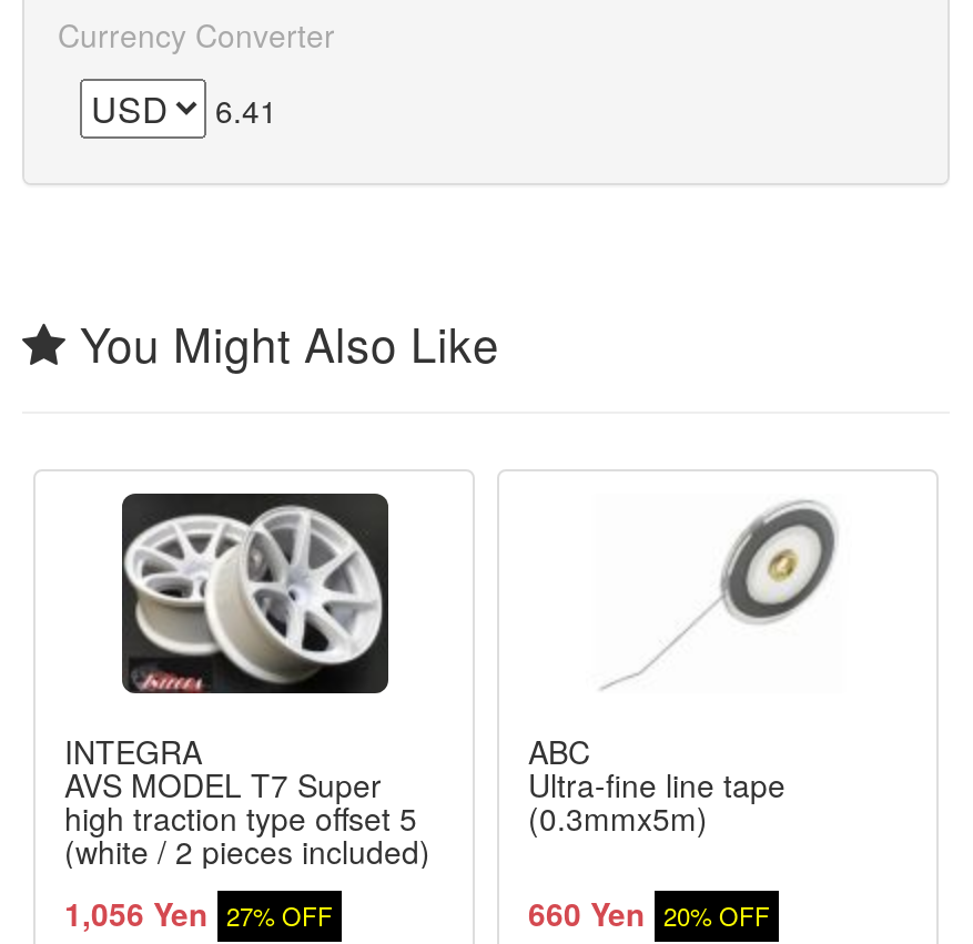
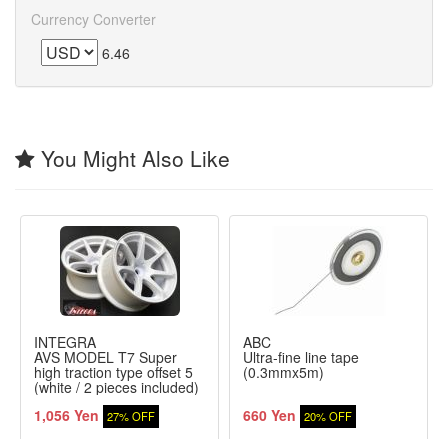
[206,87,277,131] 6.41 -> [98,42,130,62] 6.46

